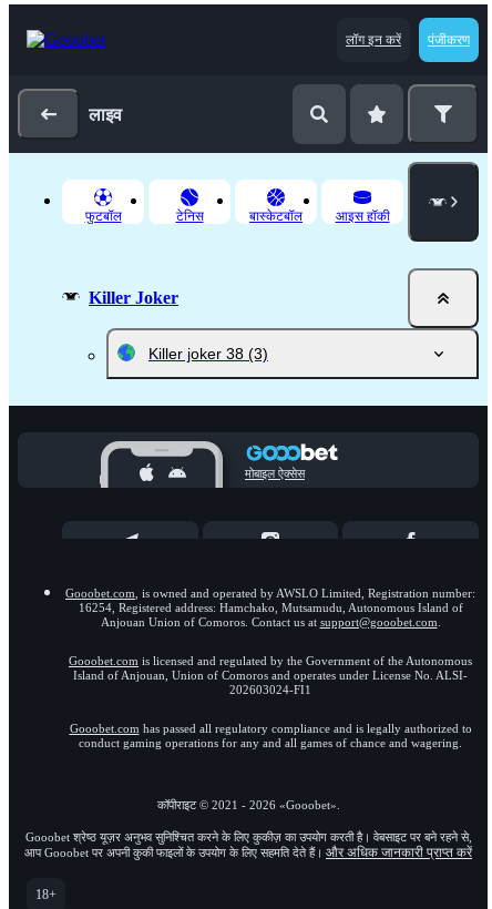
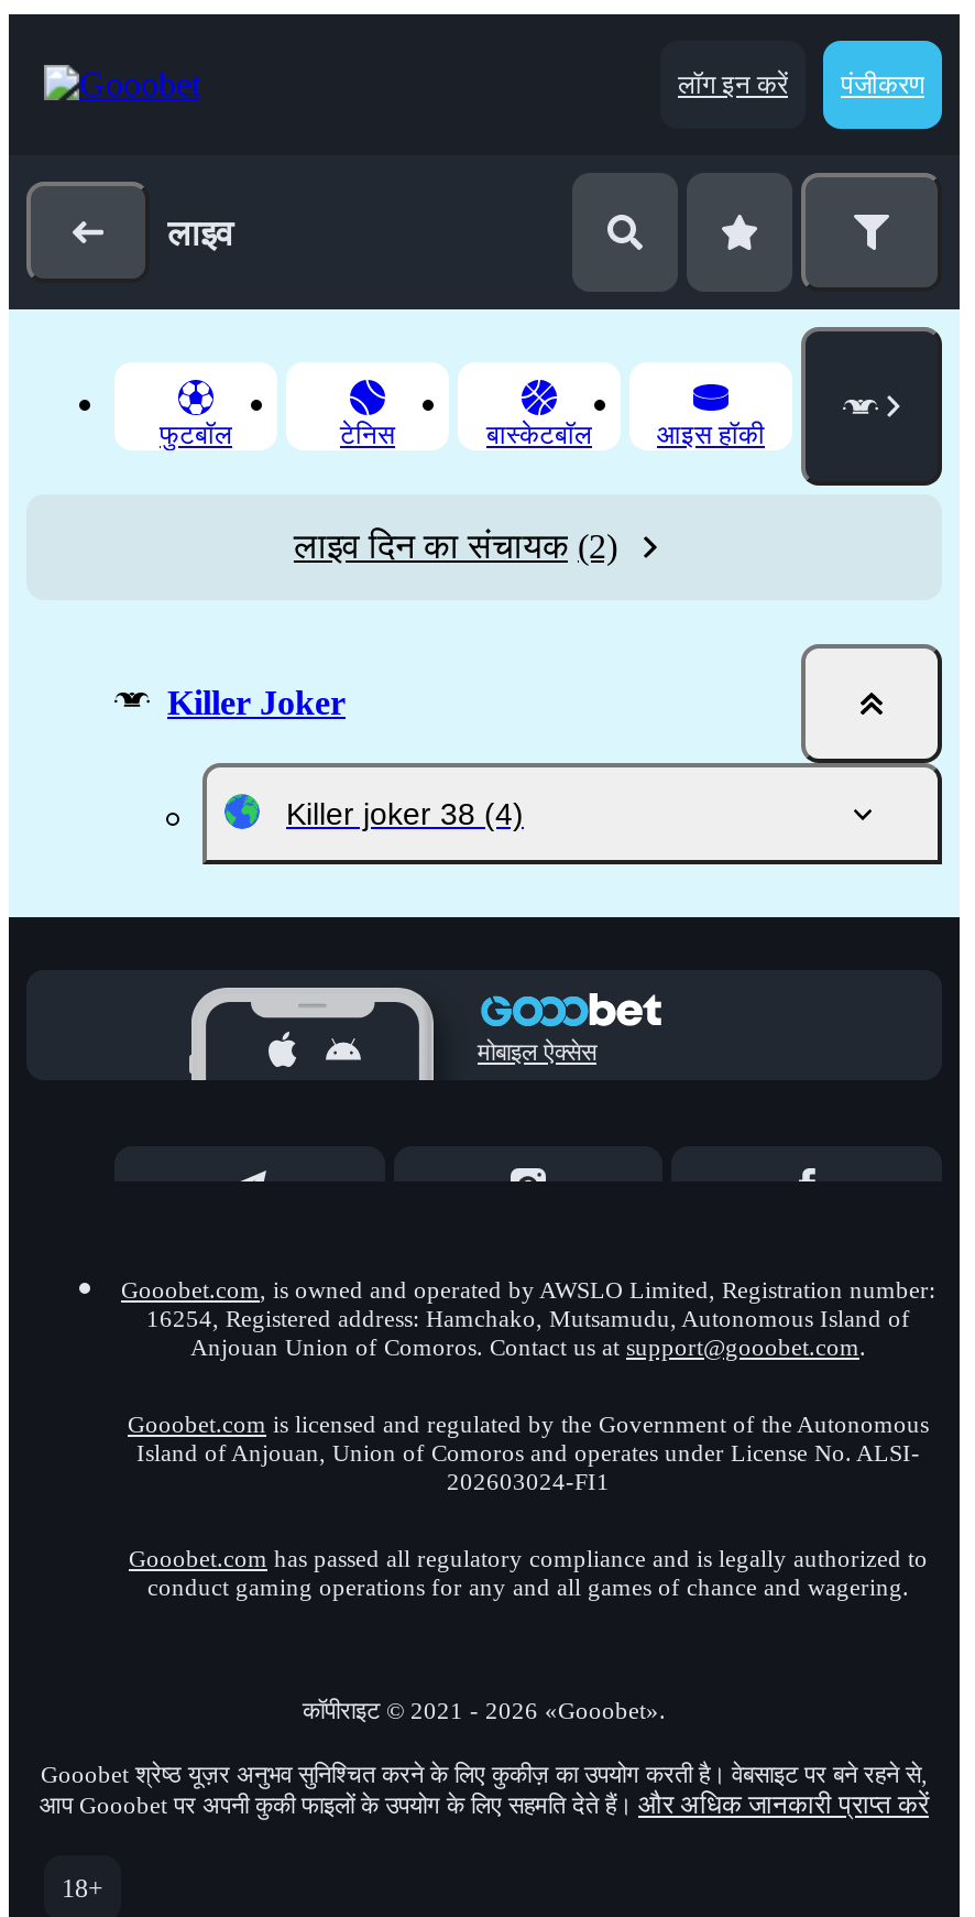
none -> [294,527,617,565] लाइव दिन का संचायक (2)
[148,345,268,362] Killer joker 38 (3) -> [286,796,524,831] Killer joker 38 (4)

